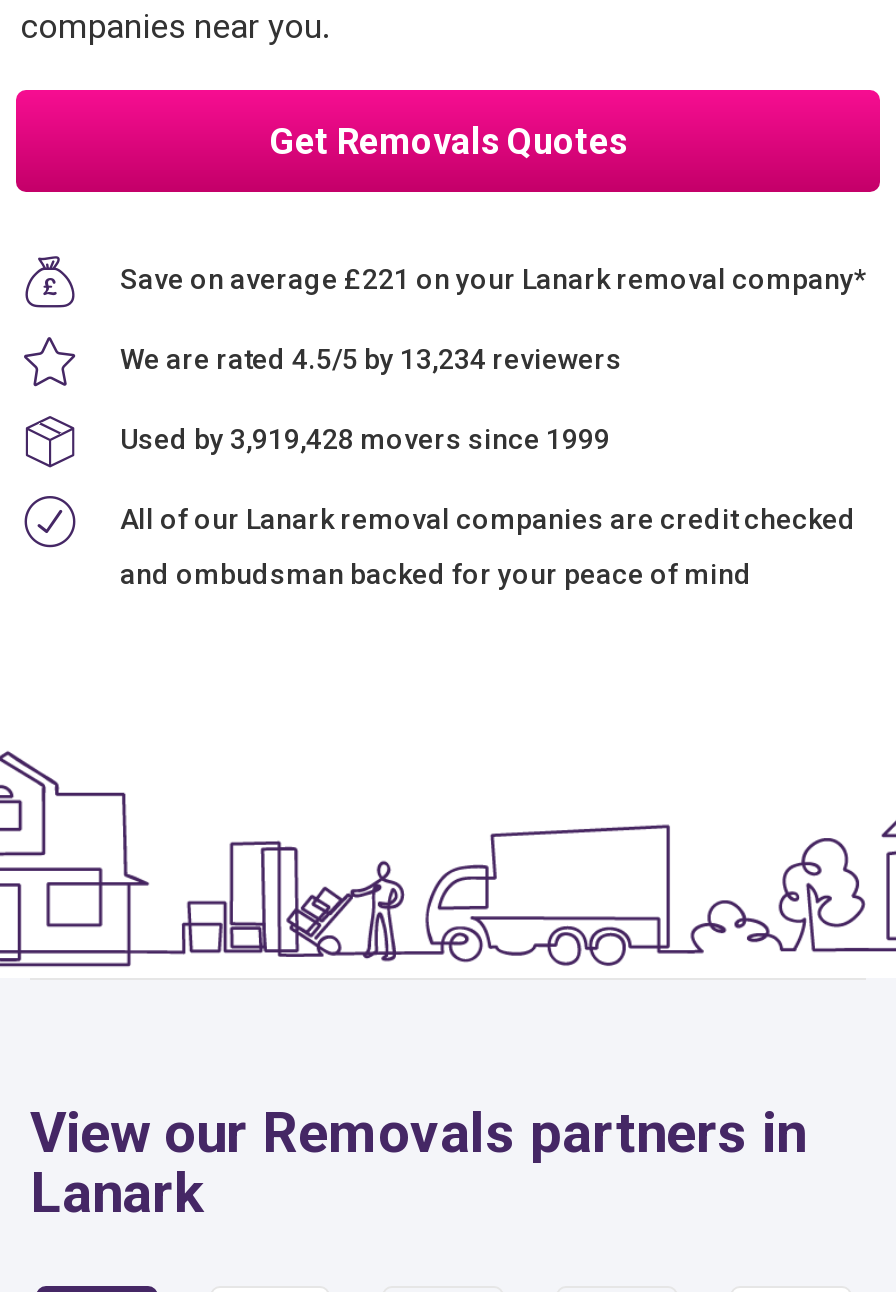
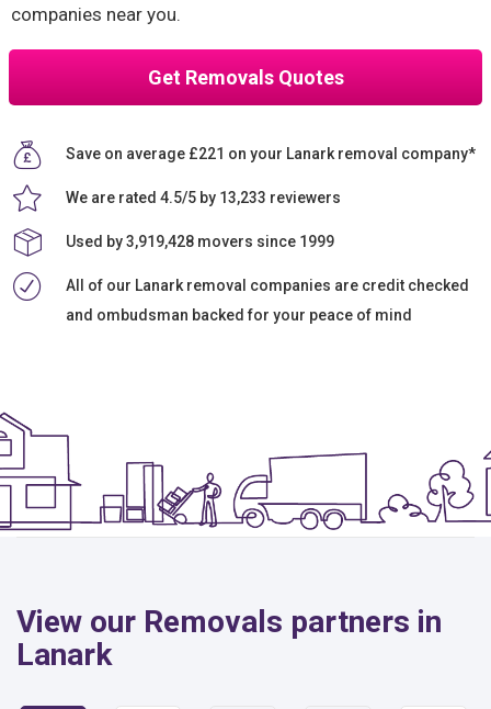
[120,343,622,375] We are rated 4.5/5 by 13,234 reviewers -> [66,188,341,206] We are rated 4.5/5 by 13,233 reviewers

